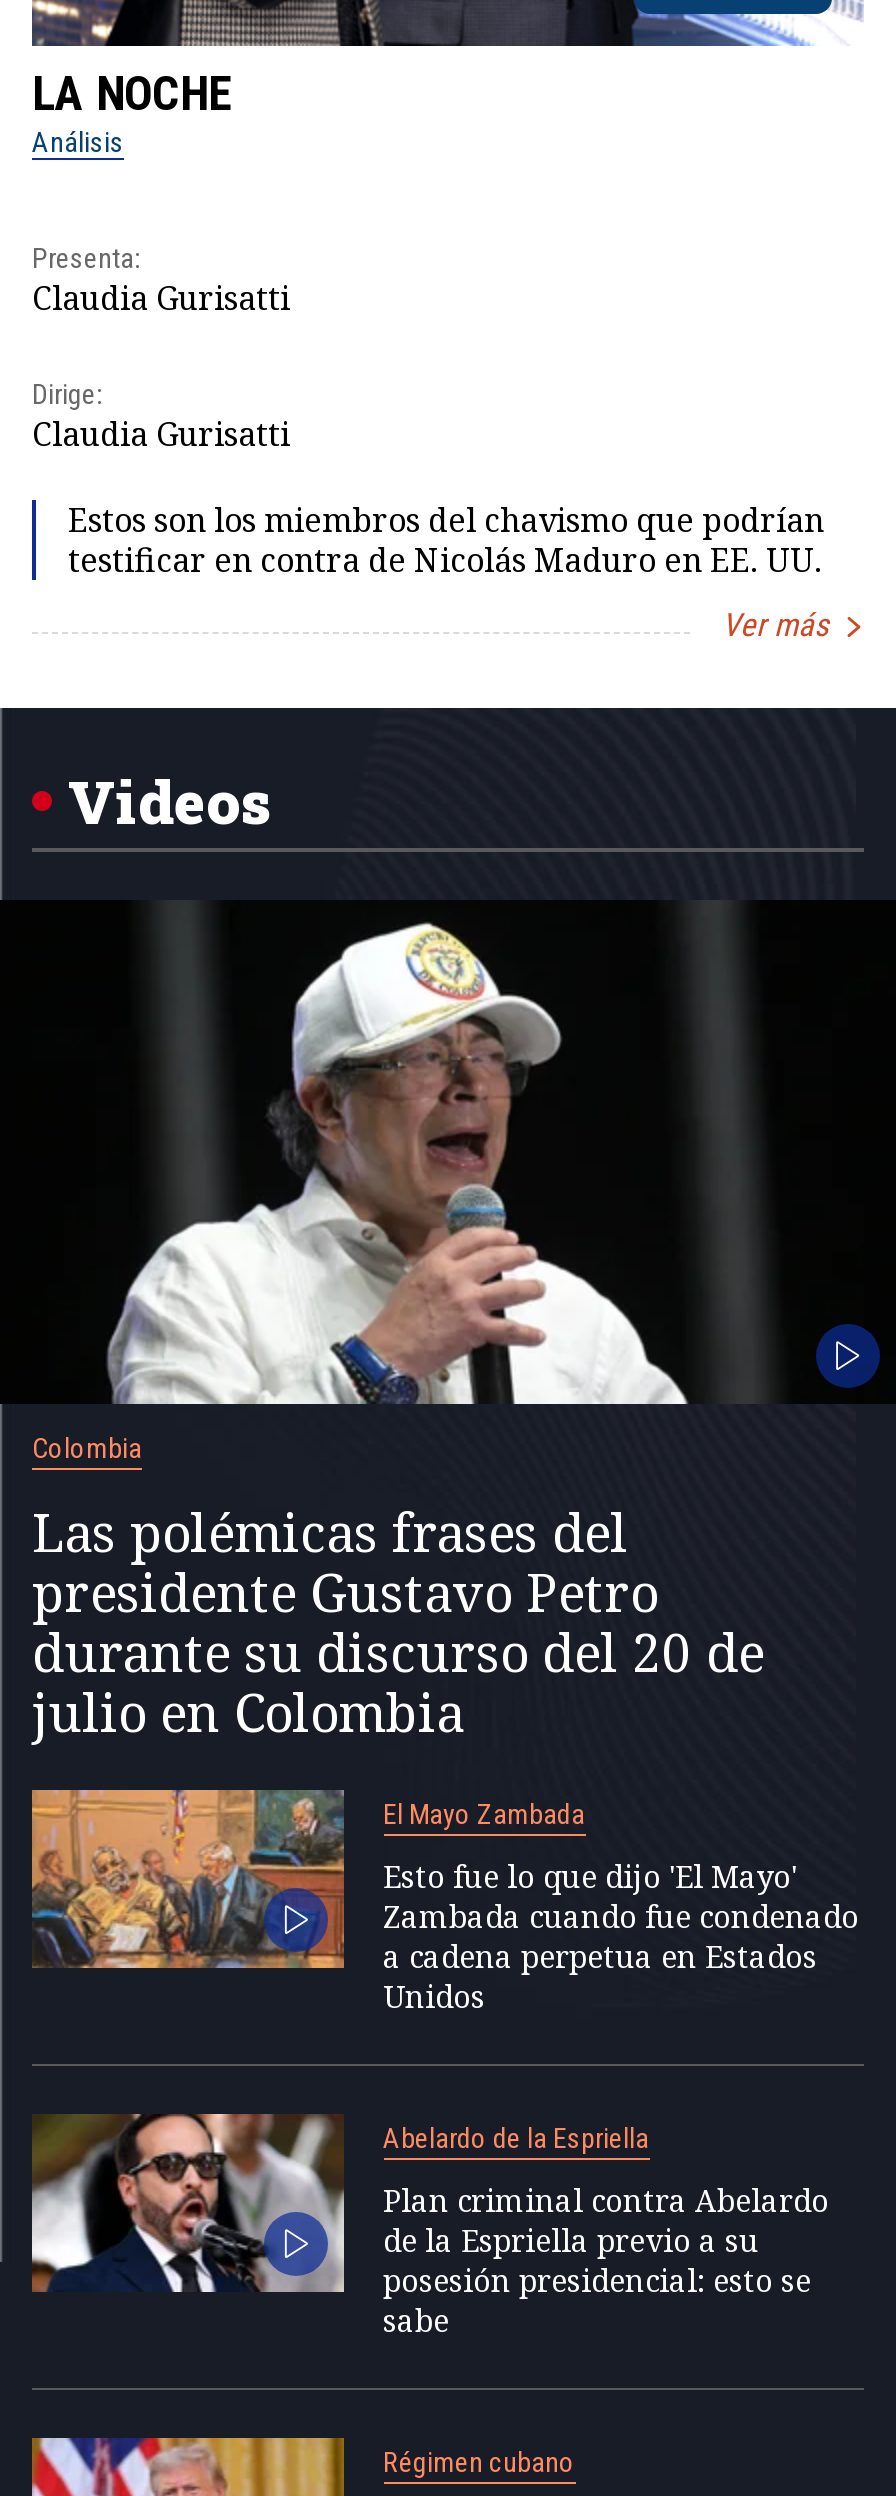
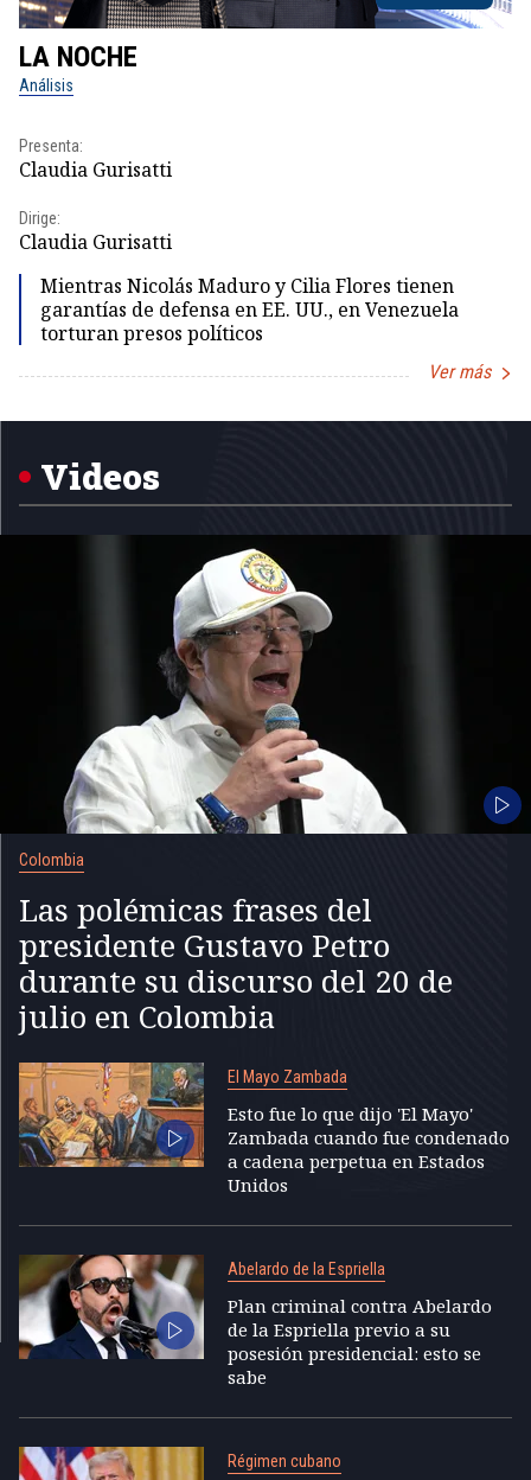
[68,499,824,583] Estos son los miembros del chavismo que podrían | testificar en contra de Nicolás Maduro en EE. UU. -> [40,272,459,346] Mientras Nicolás Maduro y Cilia Flores tienen | garantías de defensa en EE. UU., en Venezuela | torturan presos políticos

